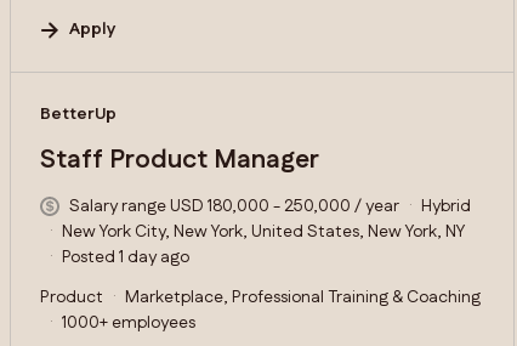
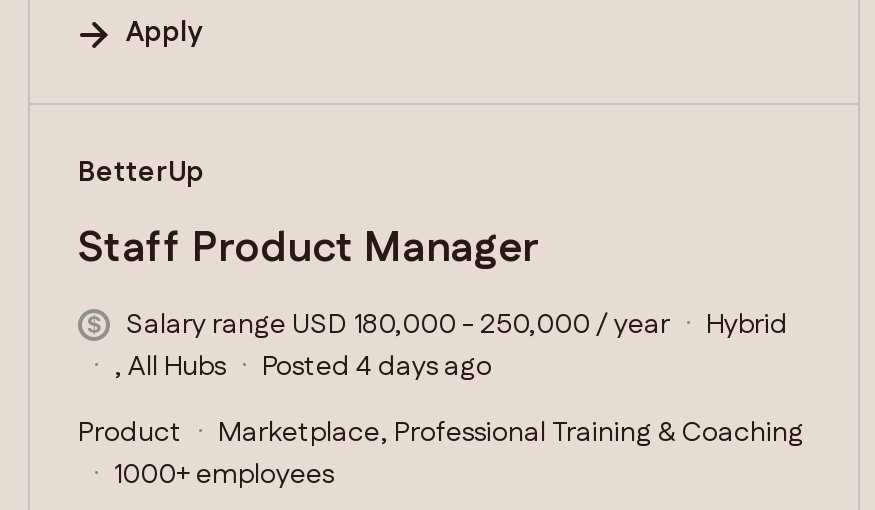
[62,220,465,270] New York City, New York, United States, New York, NY | Posted 1 day ago -> [114,347,492,387] , All Hubs | Posted 4 days ago

